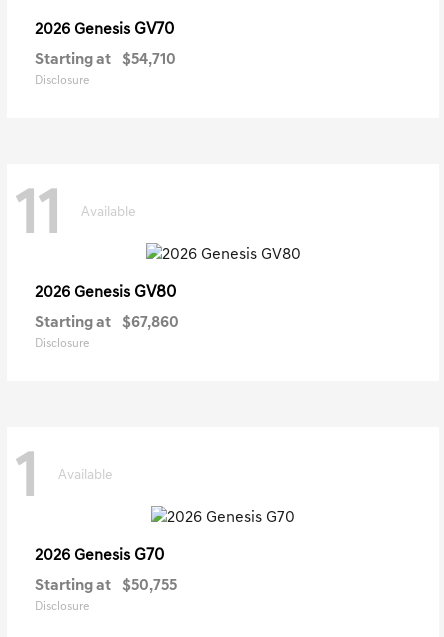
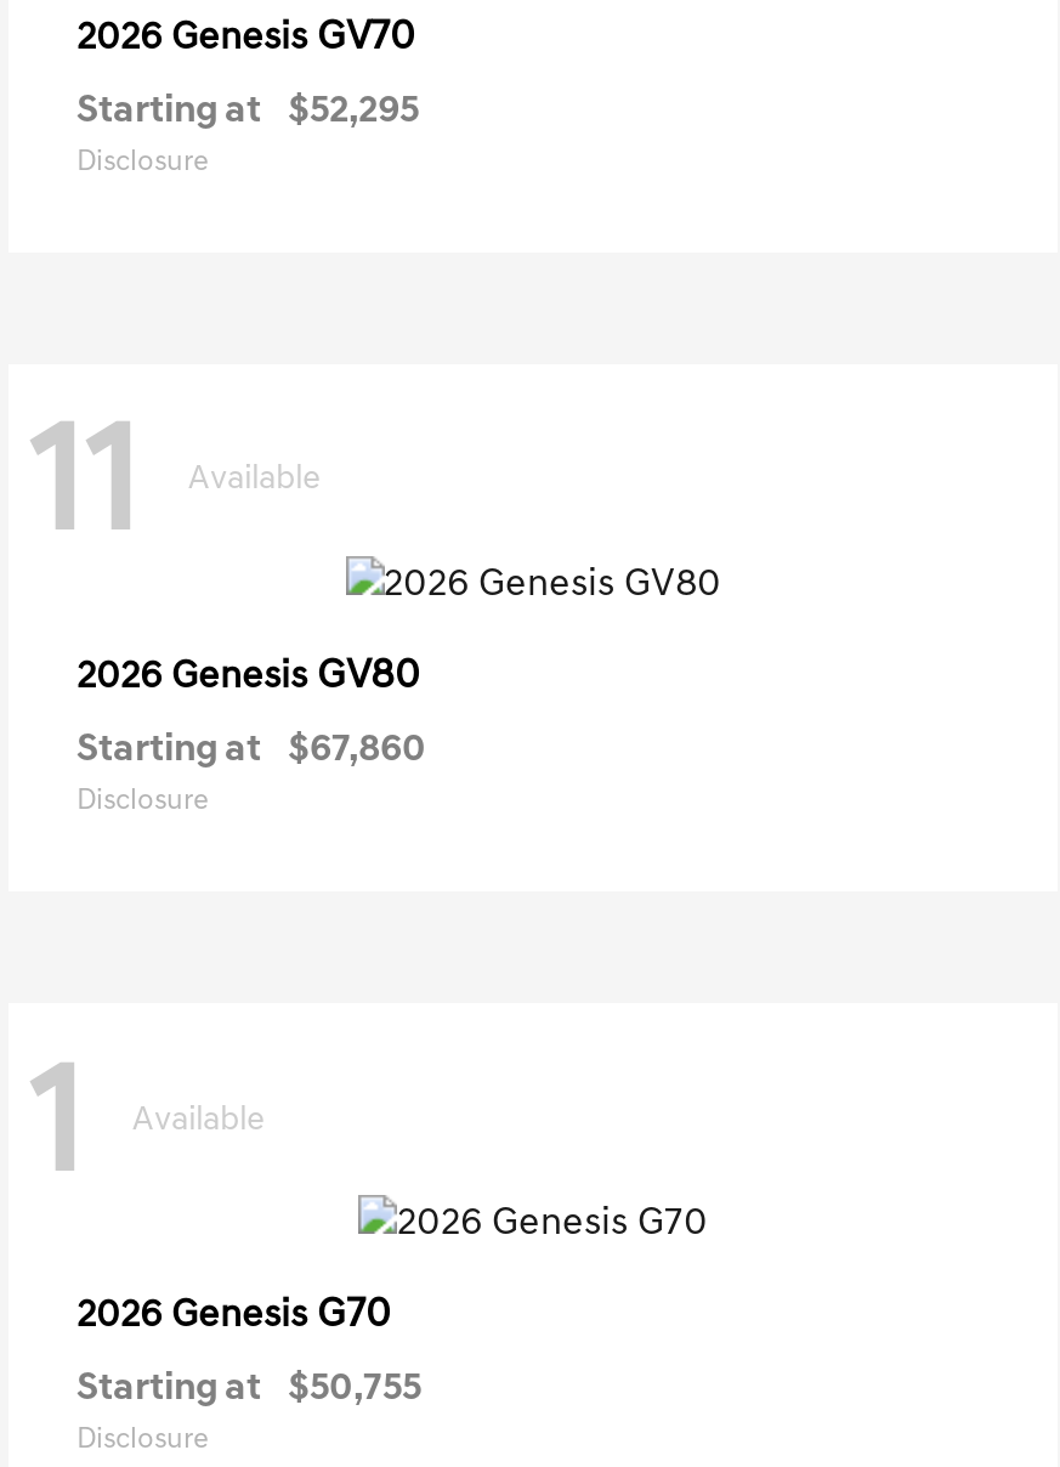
[35,52,176,68] Starting at $54,710 -> [76,93,419,132] Starting at $52,295

